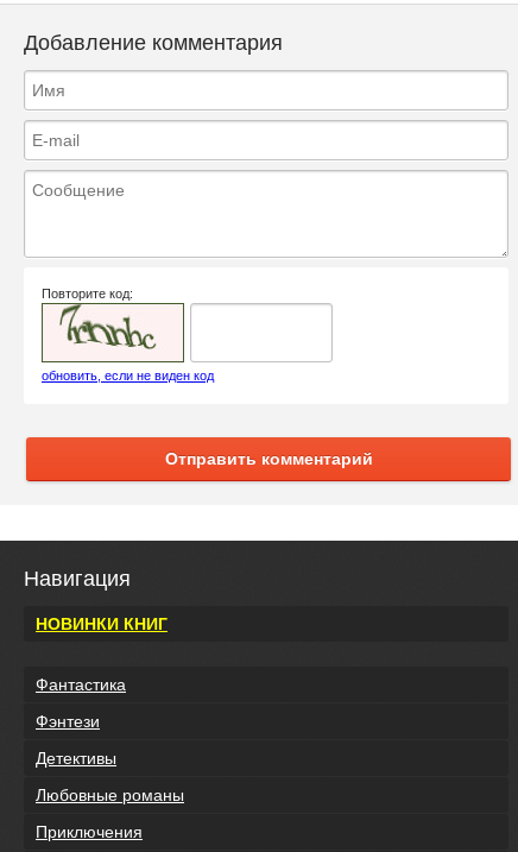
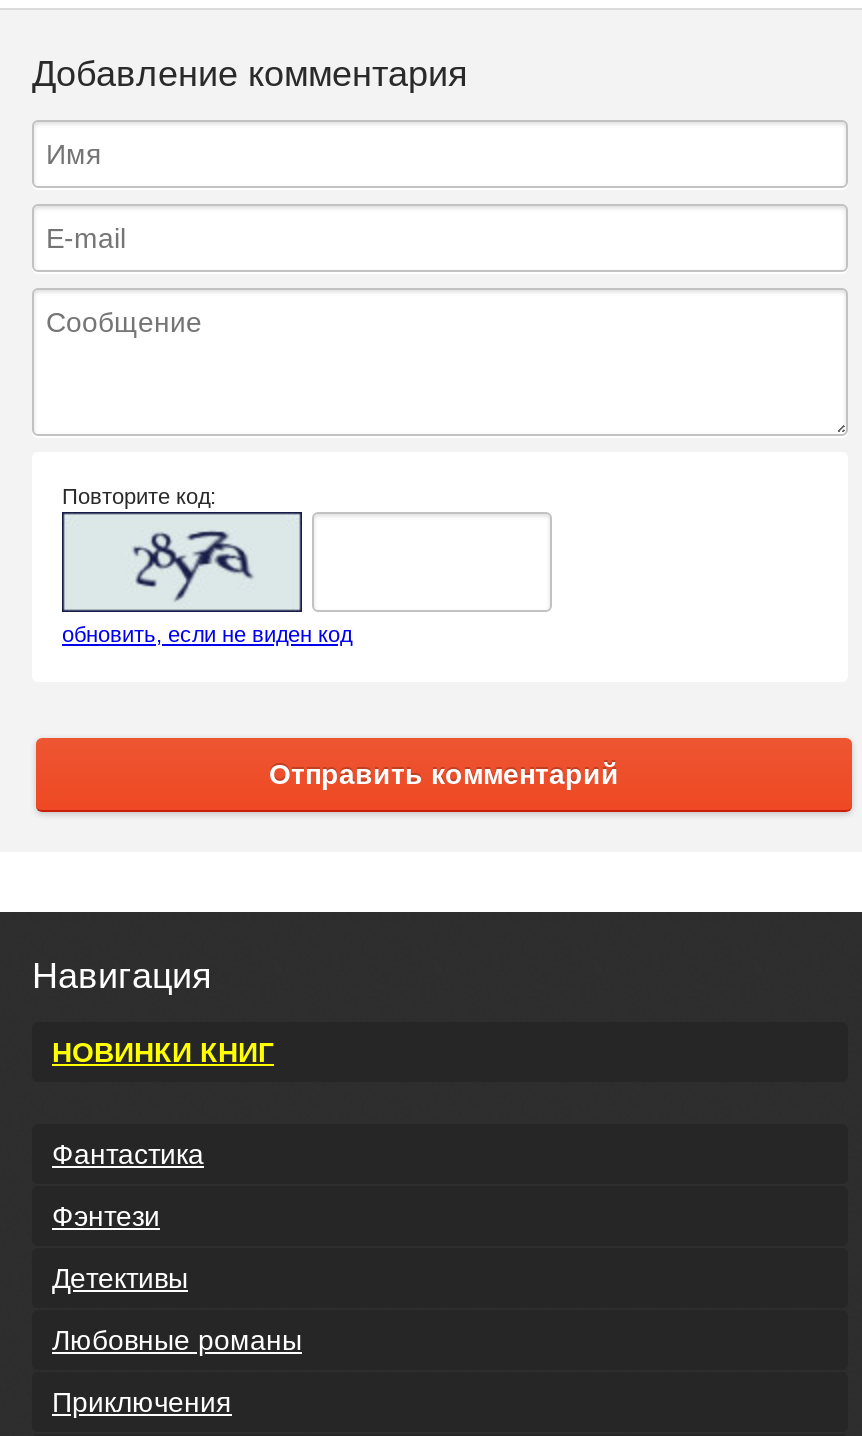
[45,303,181,360] [image] -> [62,512,302,612] [image]

